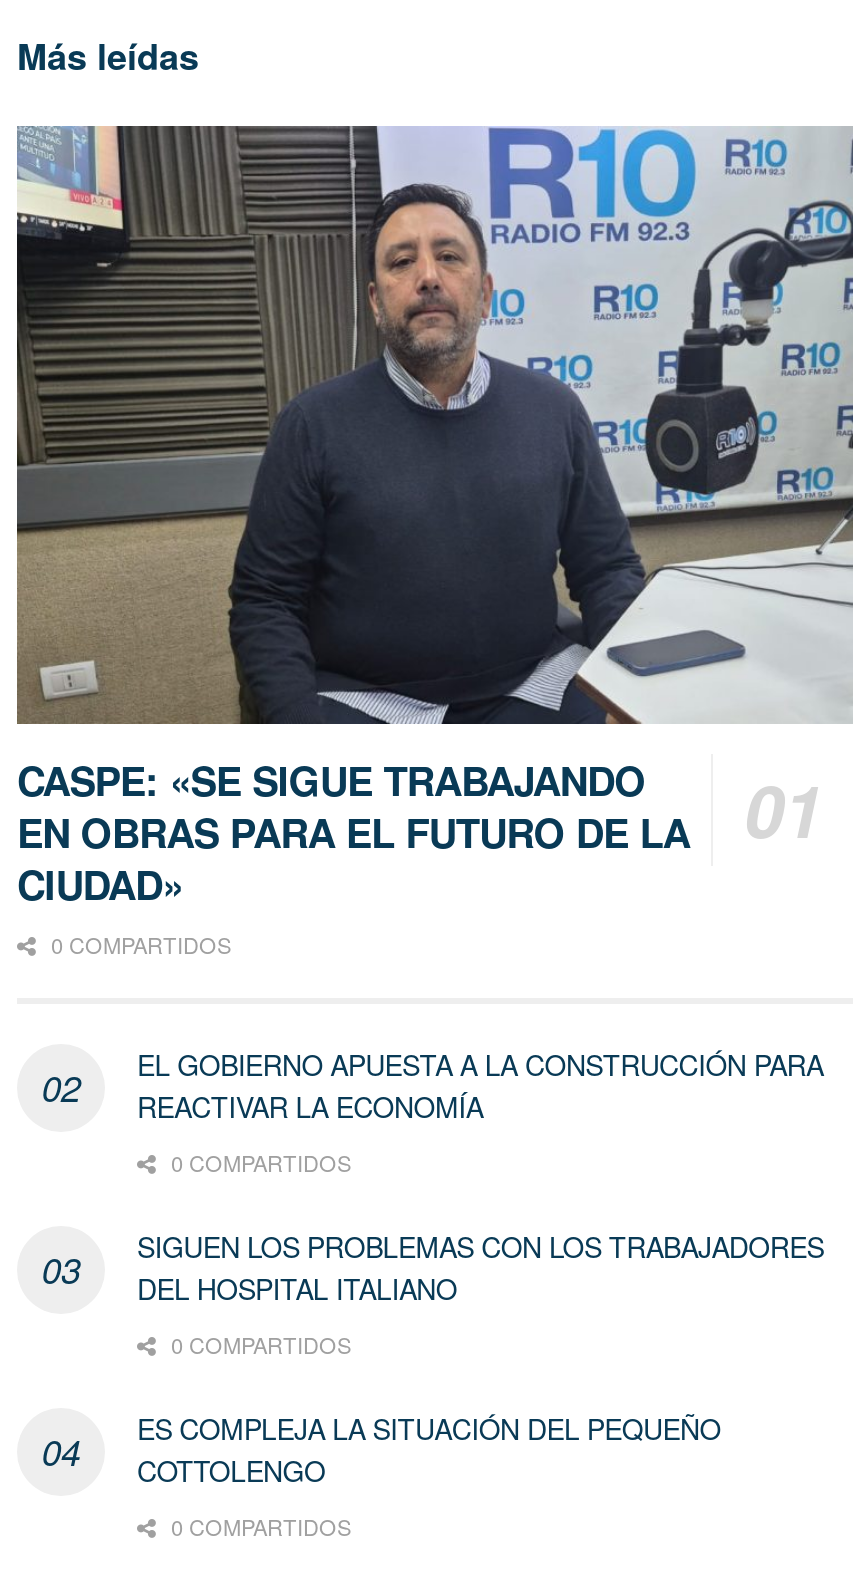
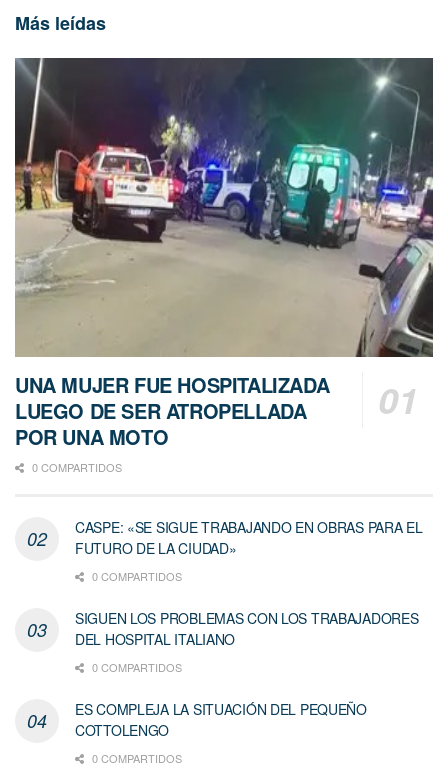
[15,124,855,911] [image] | CASPE: «SE SIGUE TRABAJANDO | EN OBRAS PARA EL FUTURO DE LA | CIUDAD» -> [14,57,434,451] [image] | UNA MUJER FUE HOSPITALIZADA | LUEGO DE SER ATROPELLADA | POR UNA MOTO
[137,1043,823,1125] EL GOBIERNO APUESTA A LA CONSTRUCCIÓN PARA | REACTIVAR LA ECONOMÍA -> [75,517,423,558] CASPE: «SE SIGUE TRABAJANDO EN OBRAS PARA EL | FUTURO DE LA CIUDAD»

